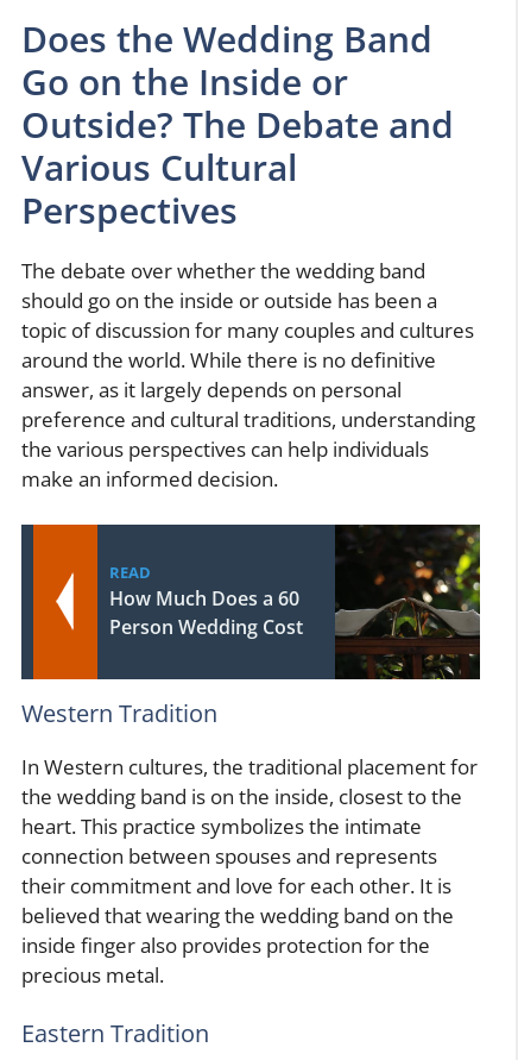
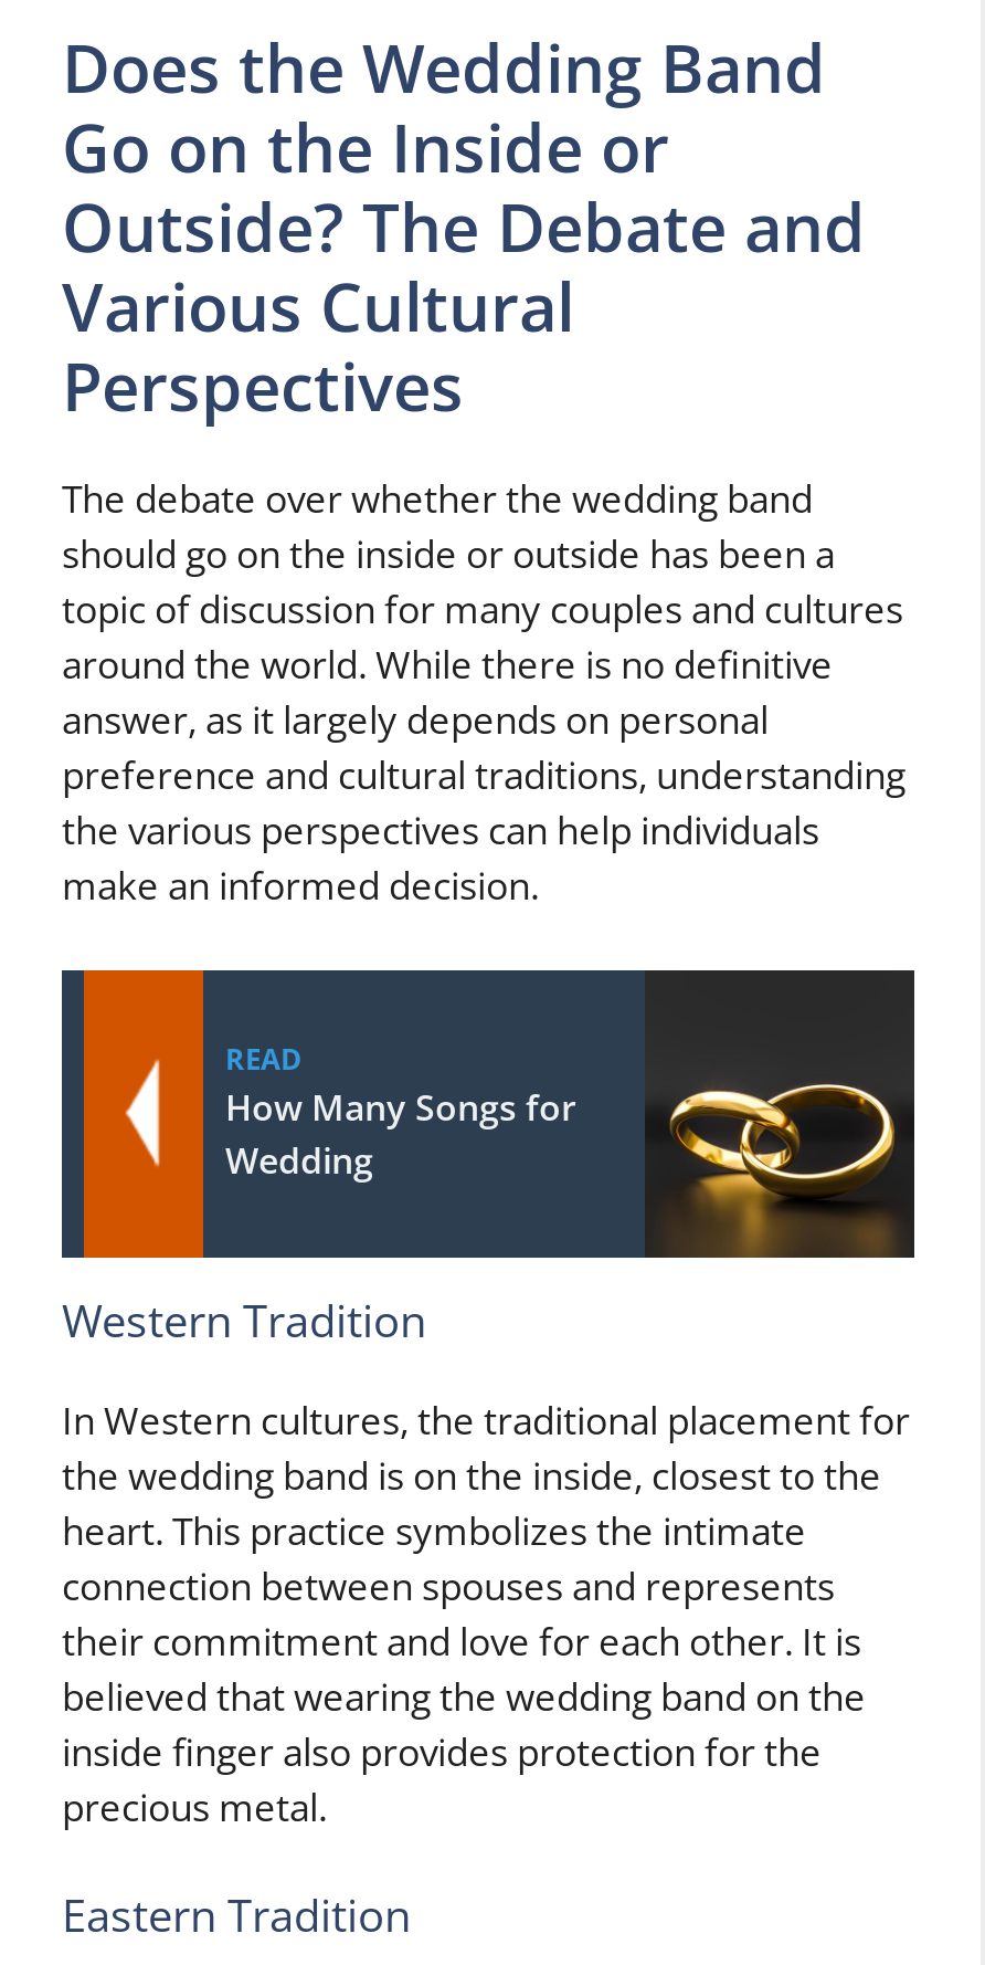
[109,527,481,679] [image] | How Much Does a 60 | Person Wedding Cost -> [225,973,917,1258] [image] | How Many Songs for | Wedding

